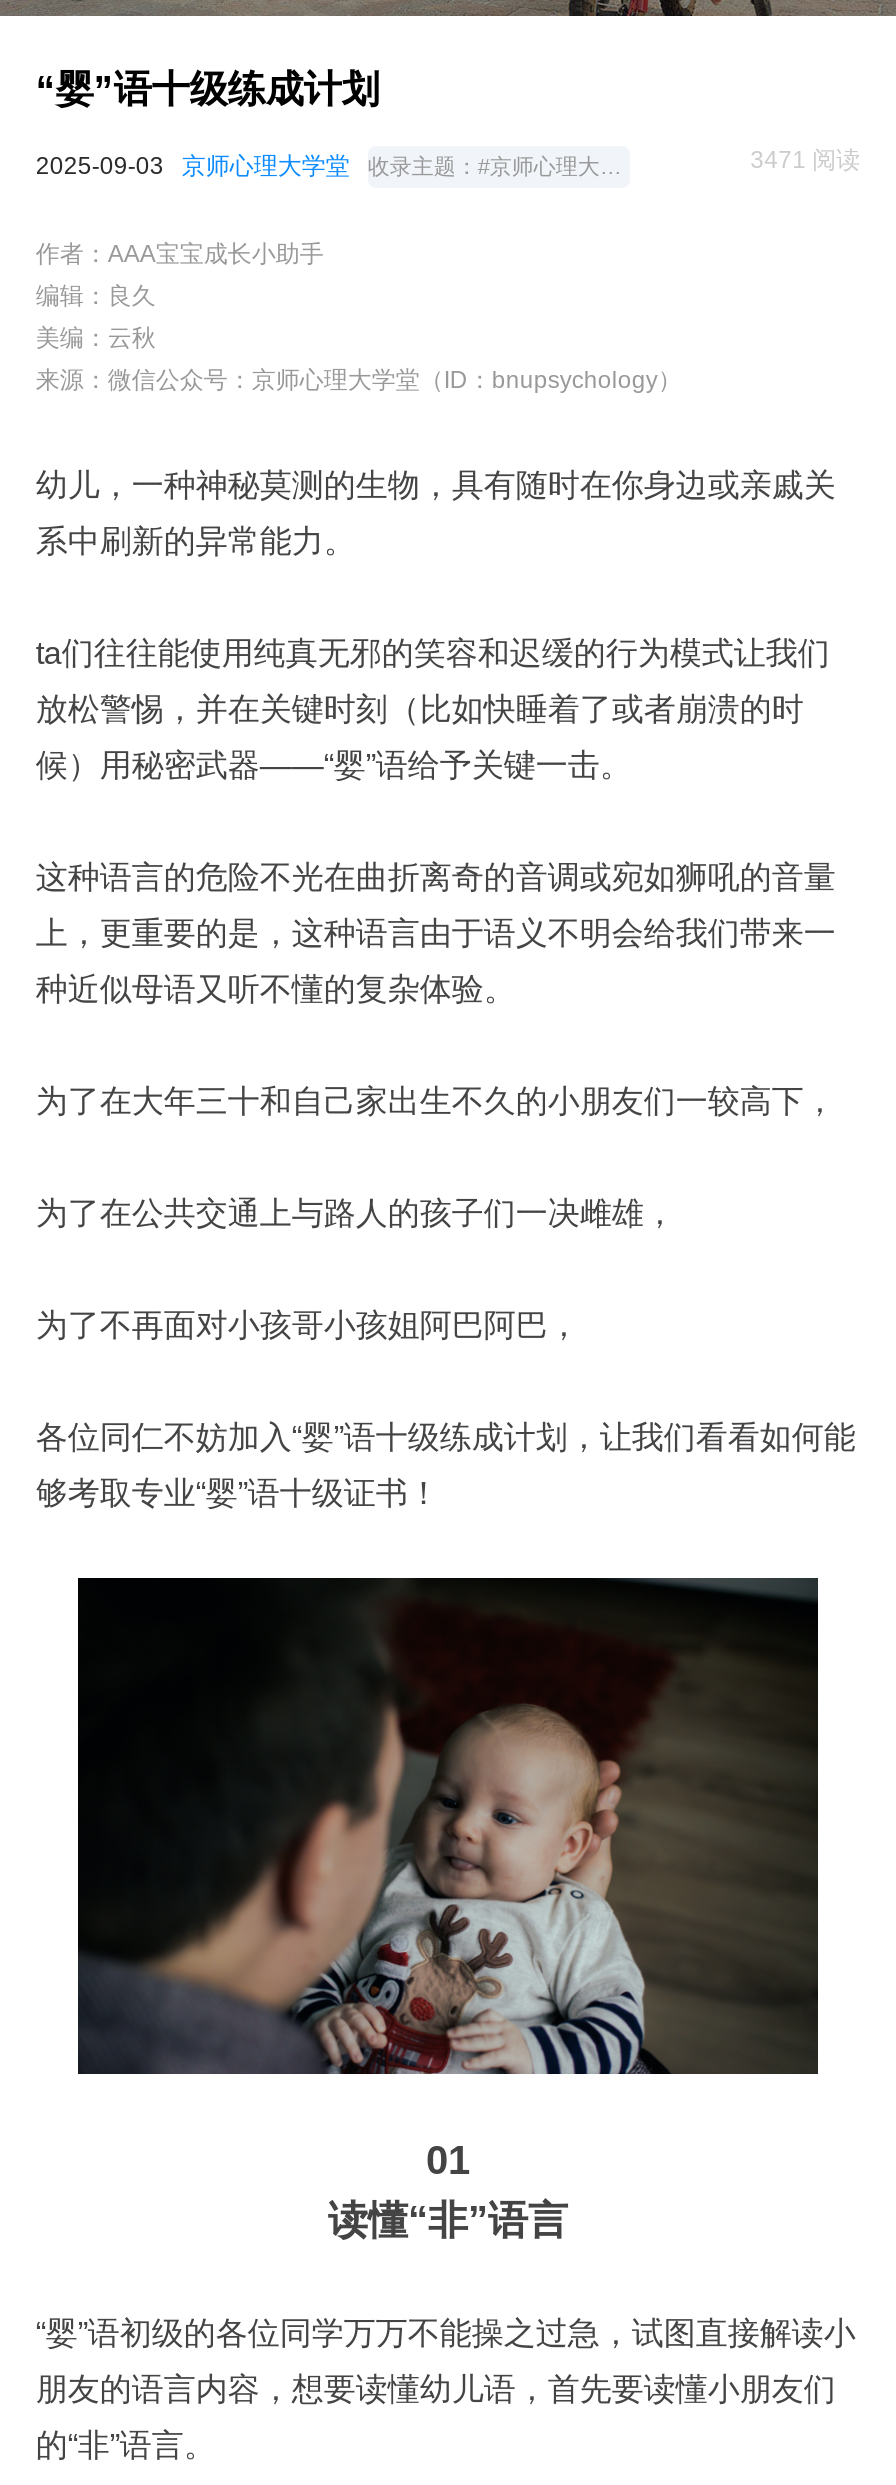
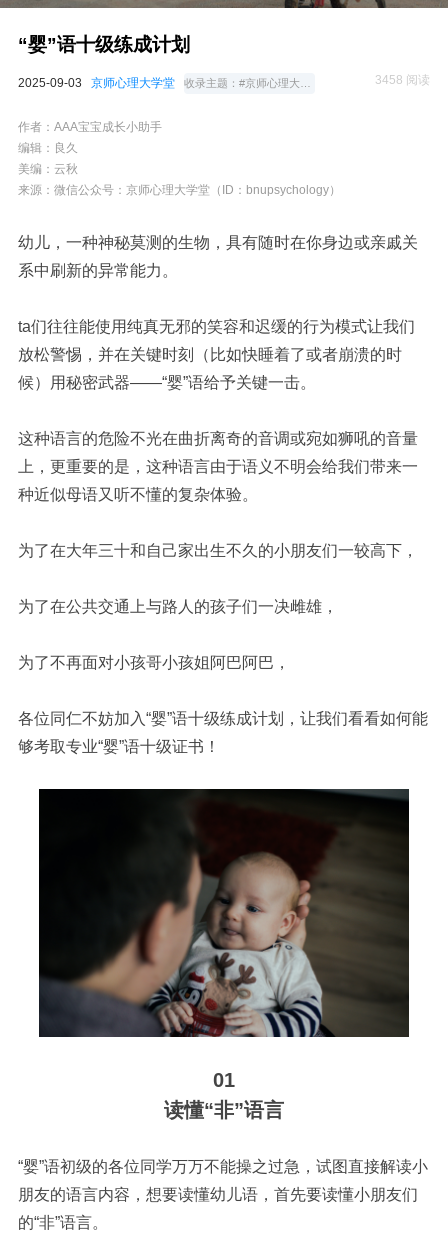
[750,146,860,174] 3471 阅读 -> [375,73,430,87] 3458 阅读

